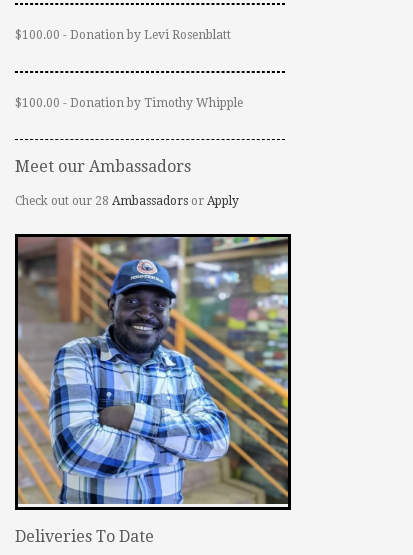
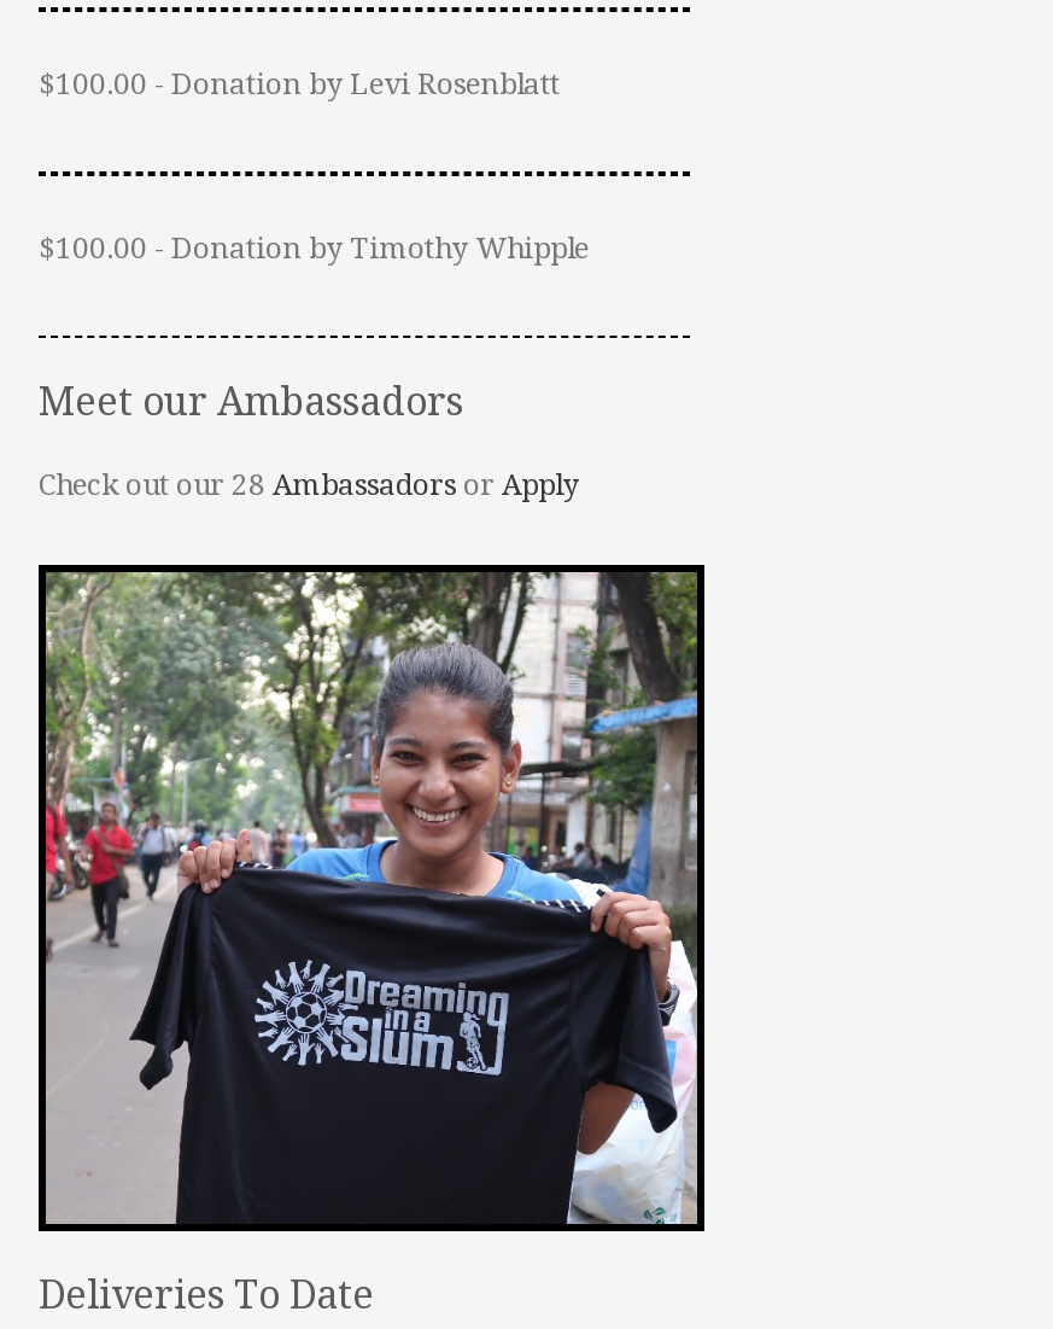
[17,236,289,508] [image] -> [43,570,700,1226] [image]

